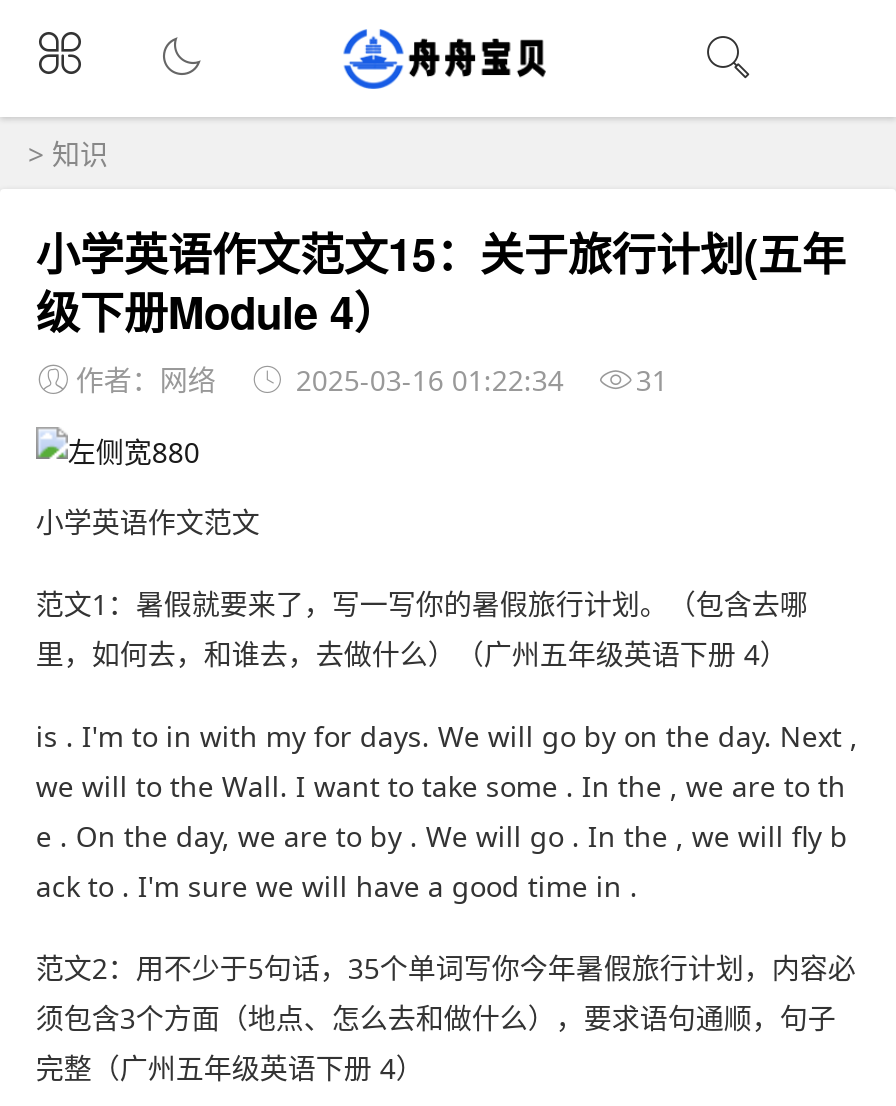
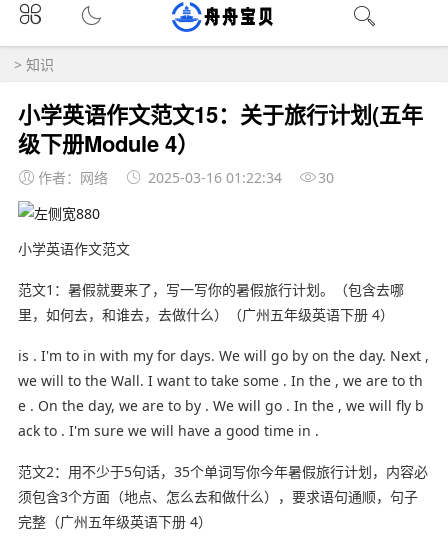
[76,361,668,399] 作者：网络 2025-03-16 01:22:34 31 -> [38,168,334,187] 作者：网络 2025-03-16 01:22:34 30

